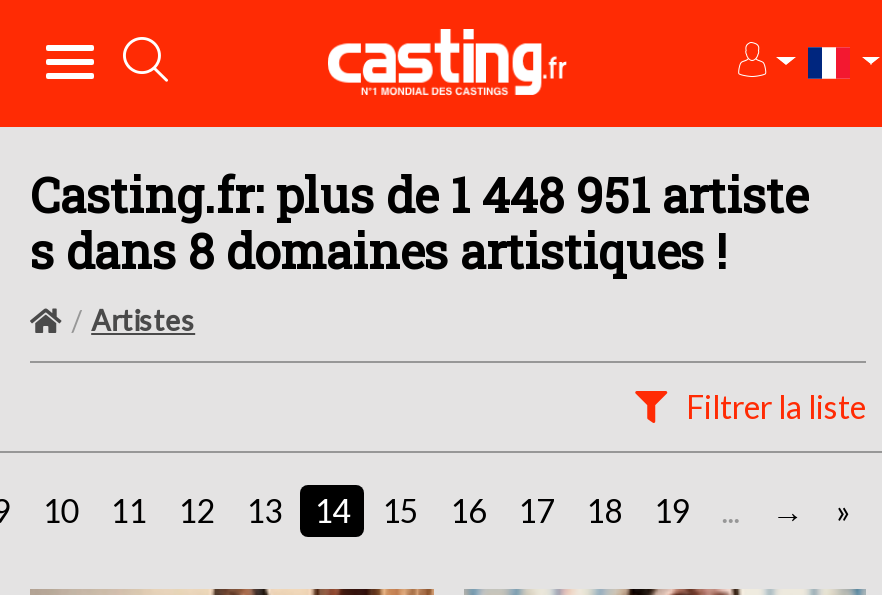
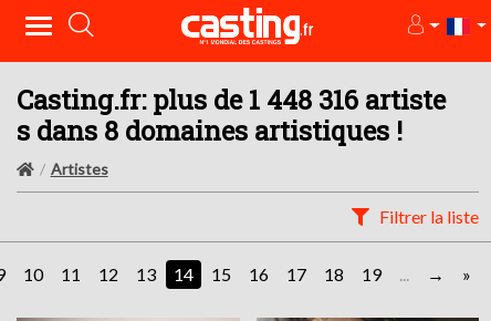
[30,163,808,227] Casting.fr: plus de 1 448 951 artiste -> [17,82,446,117] Casting.fr: plus de 1 448 316 artiste

